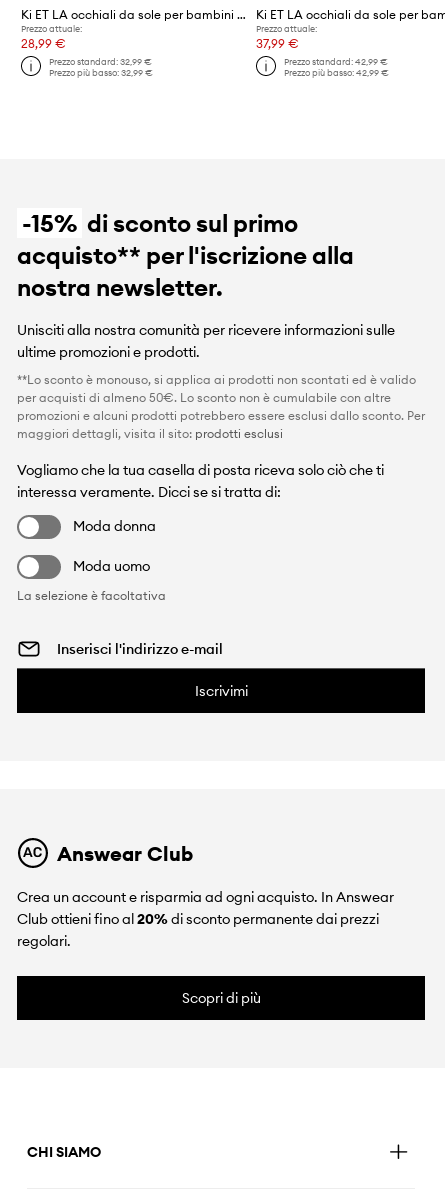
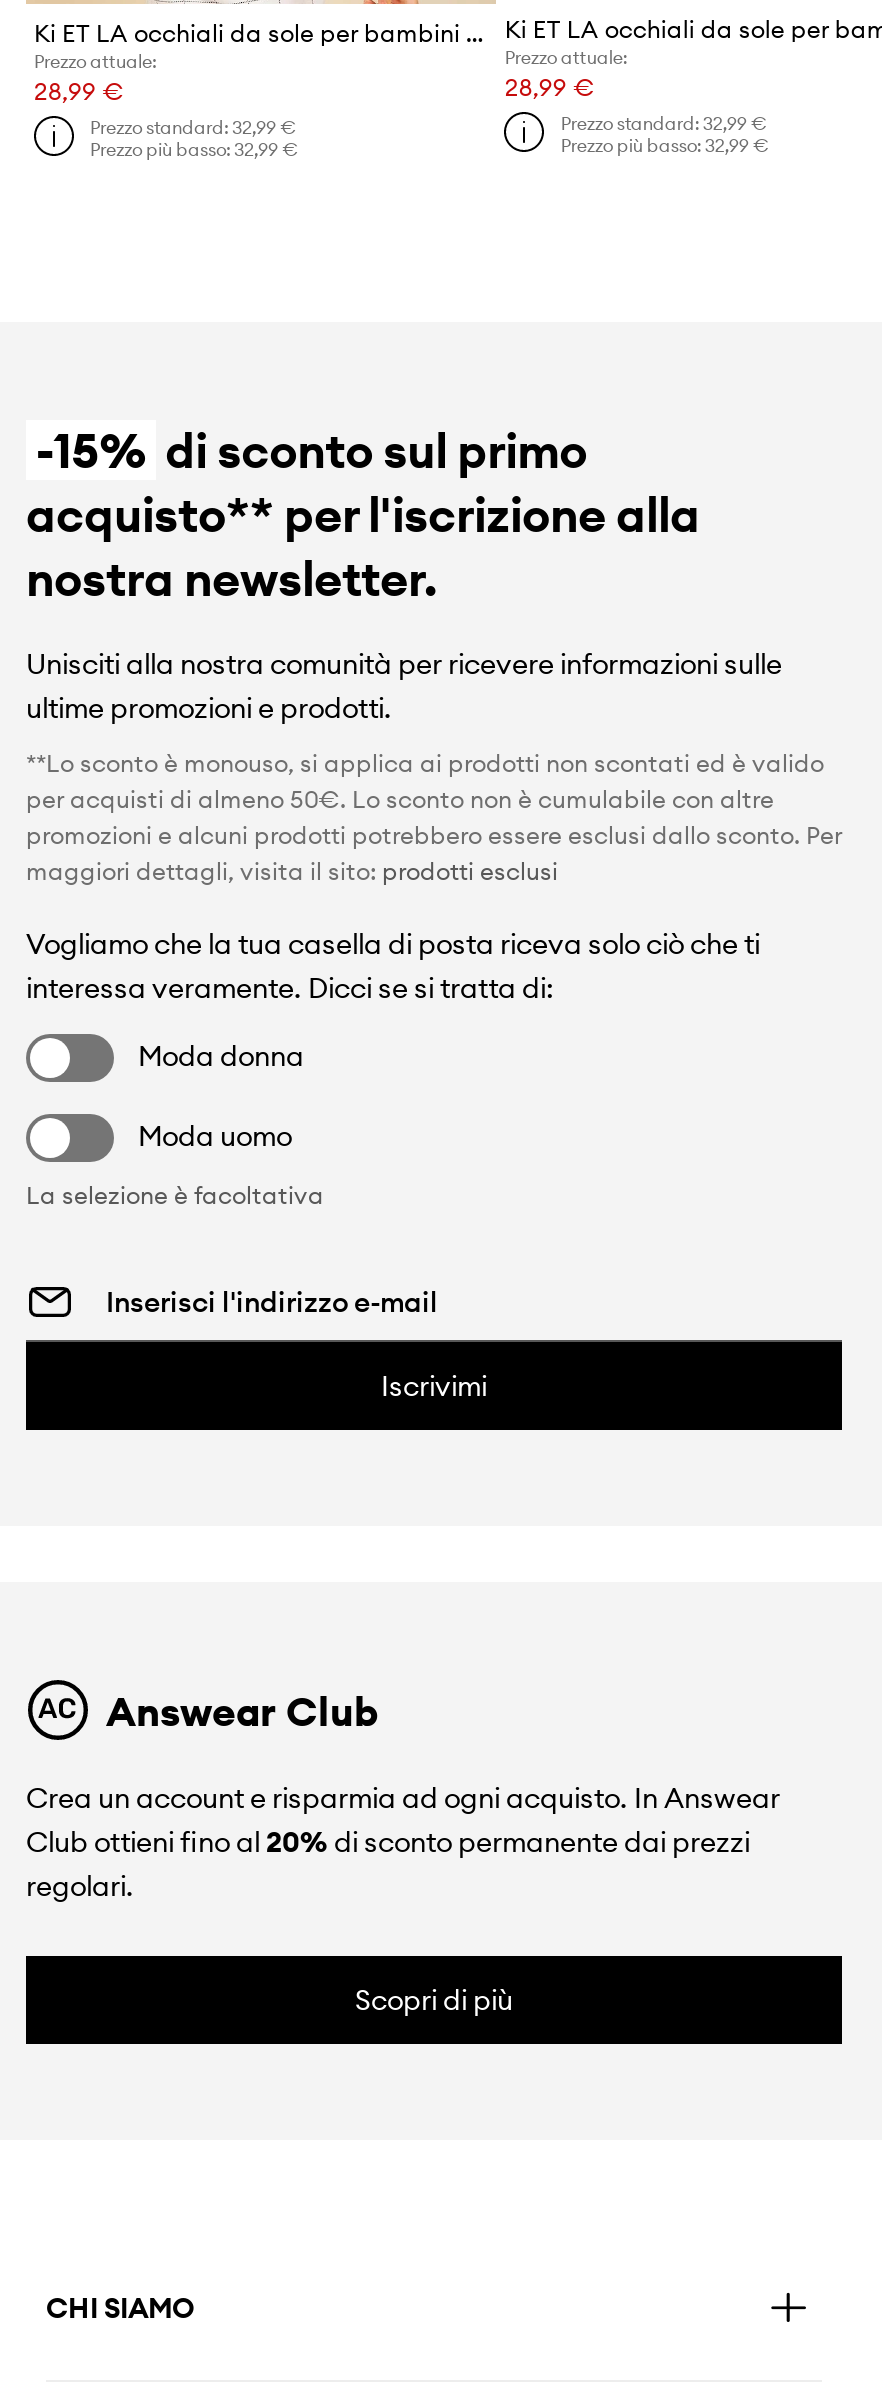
[256,36,299,51] 37,99 € -> [505,72,595,102] 28,99 €
[284,56,388,67] Prezzo standard: 42,99 € -> [561,113,767,135] Prezzo standard: 32,99 €
[284,67,389,78] Prezzo più basso: 42,99 € -> [561,135,769,157] Prezzo più basso: 32,99 €

